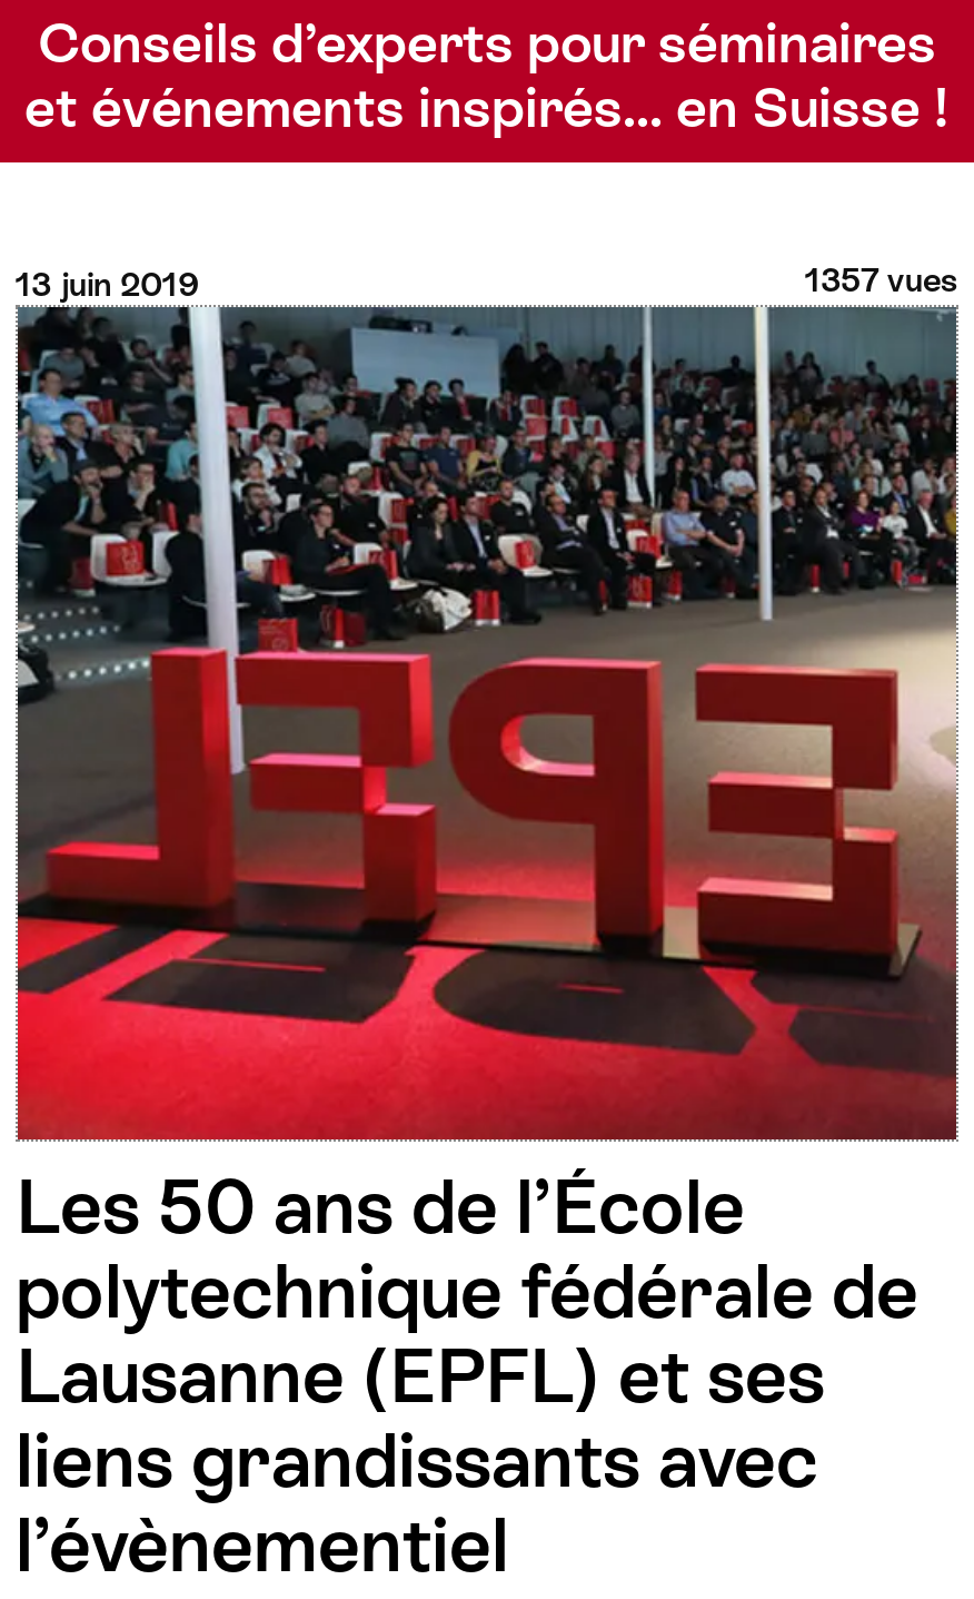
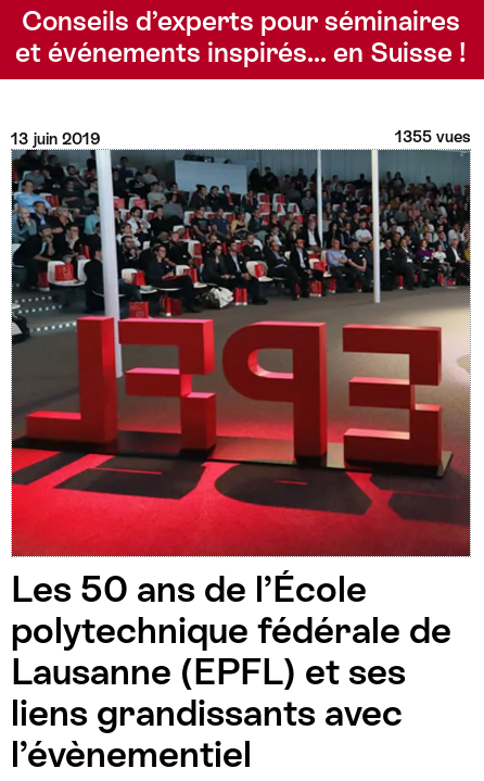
[805,260,958,298] 1357 vues -> [395,127,471,146] 1355 vues

